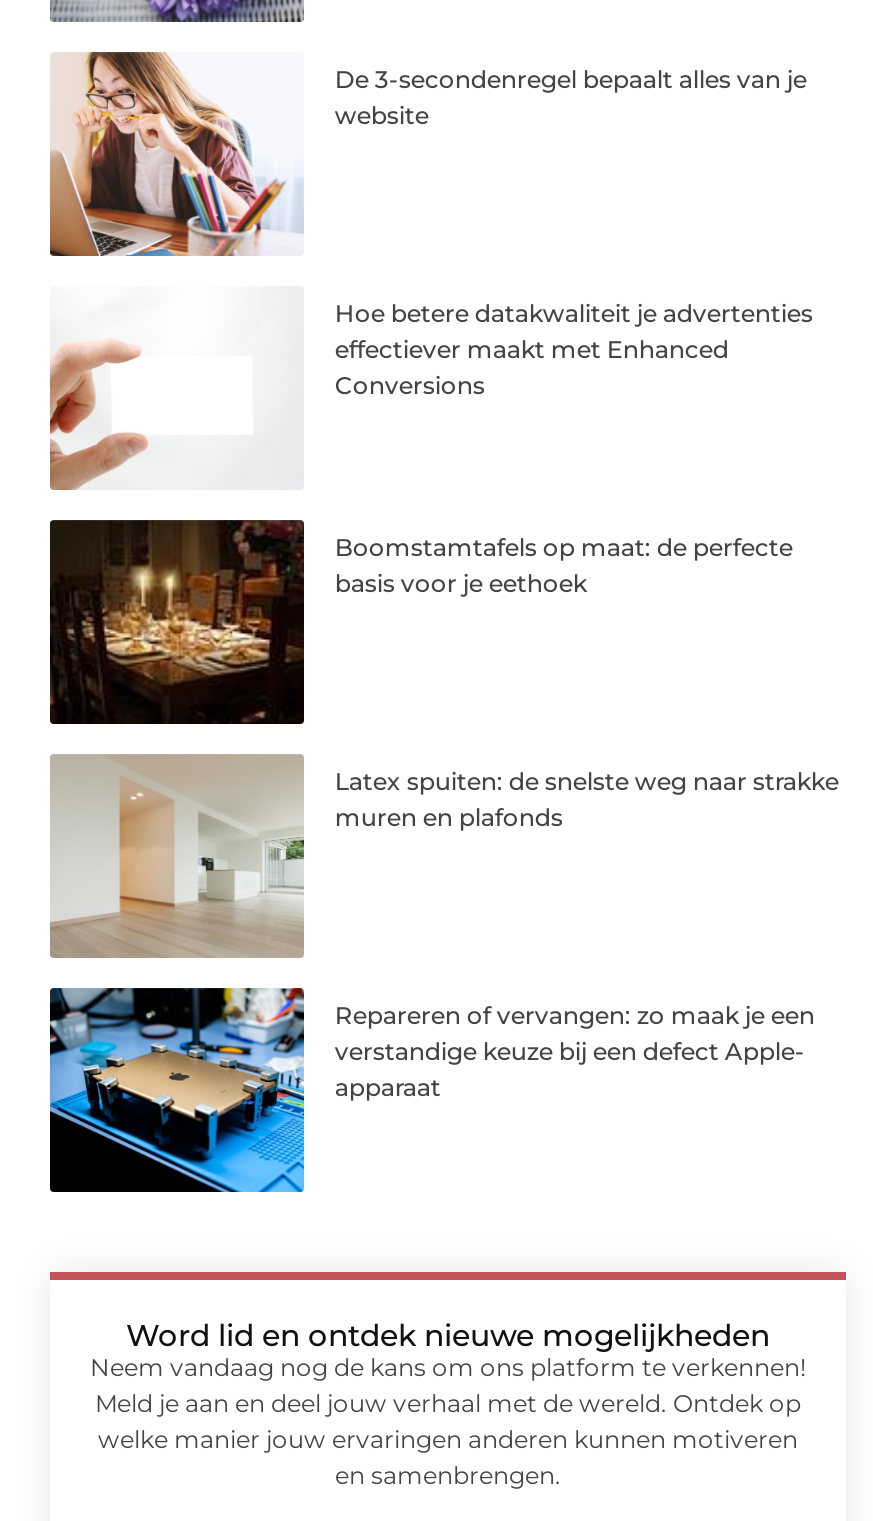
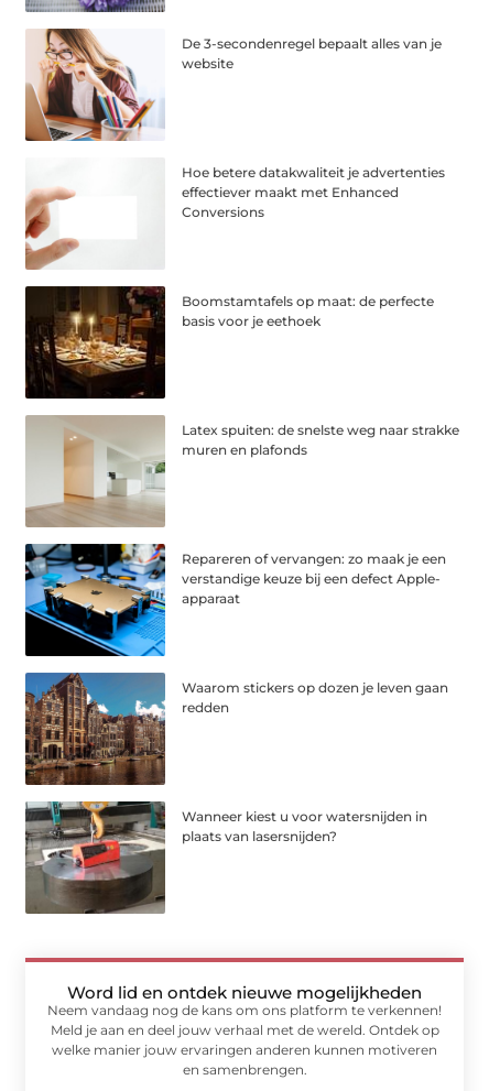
none -> [24,672,449,785] [image] | Waarom stickers op dozen je leven gaan | redden
none -> [24,800,428,915] [image] | Wanneer kiest u voor watersnijden in | plaats van lasersnijden?

